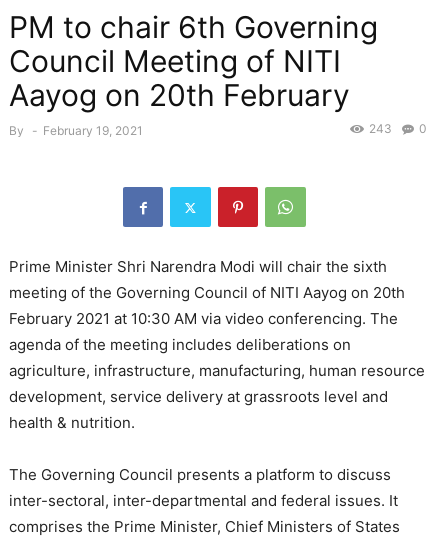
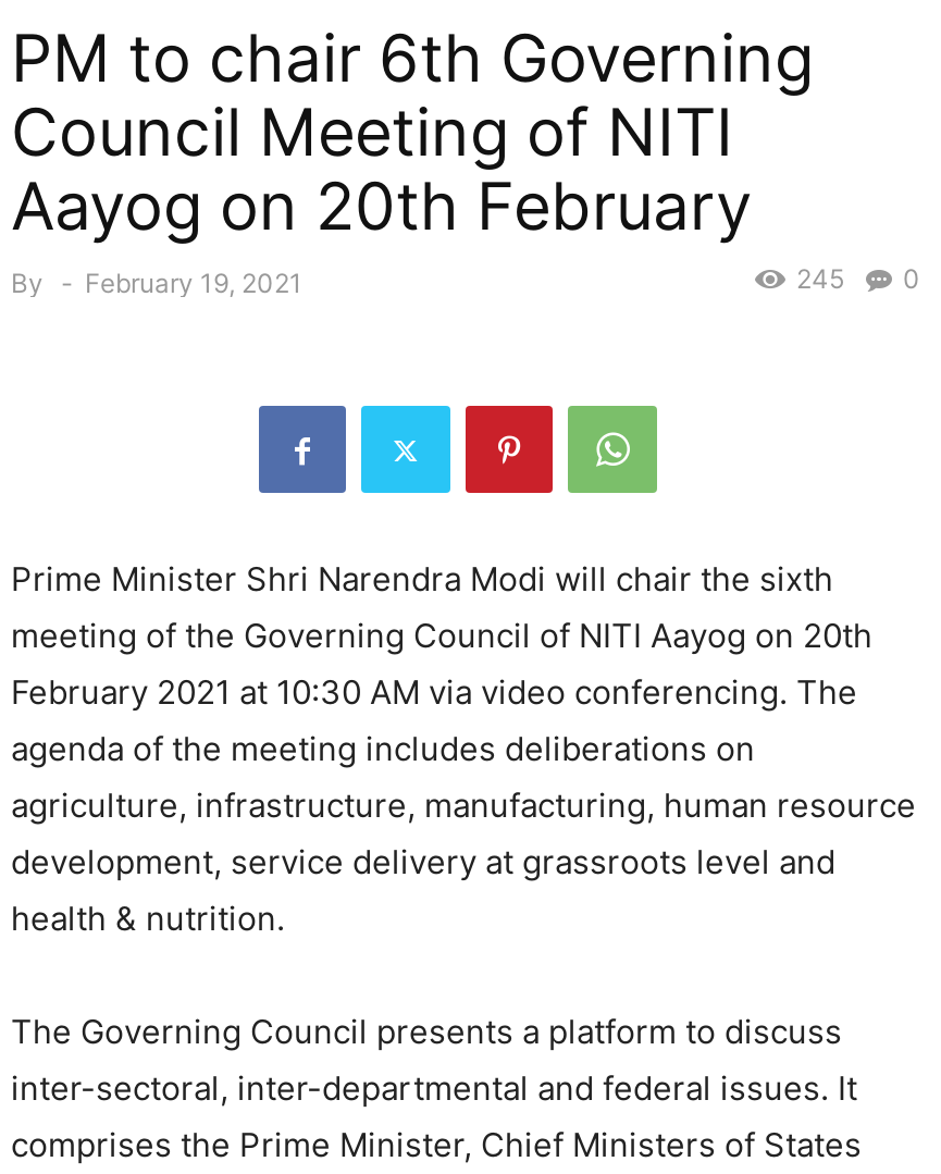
[369,121,427,136] 243 0 -> [796,262,920,295] 245 0

